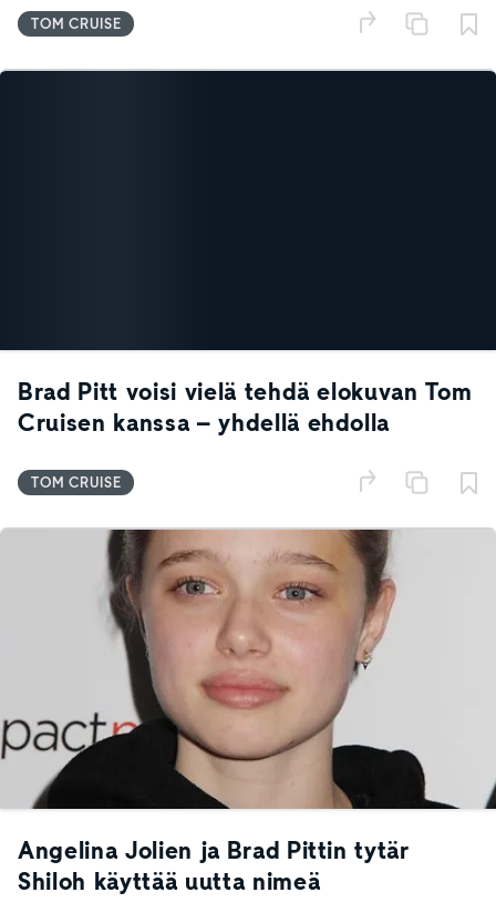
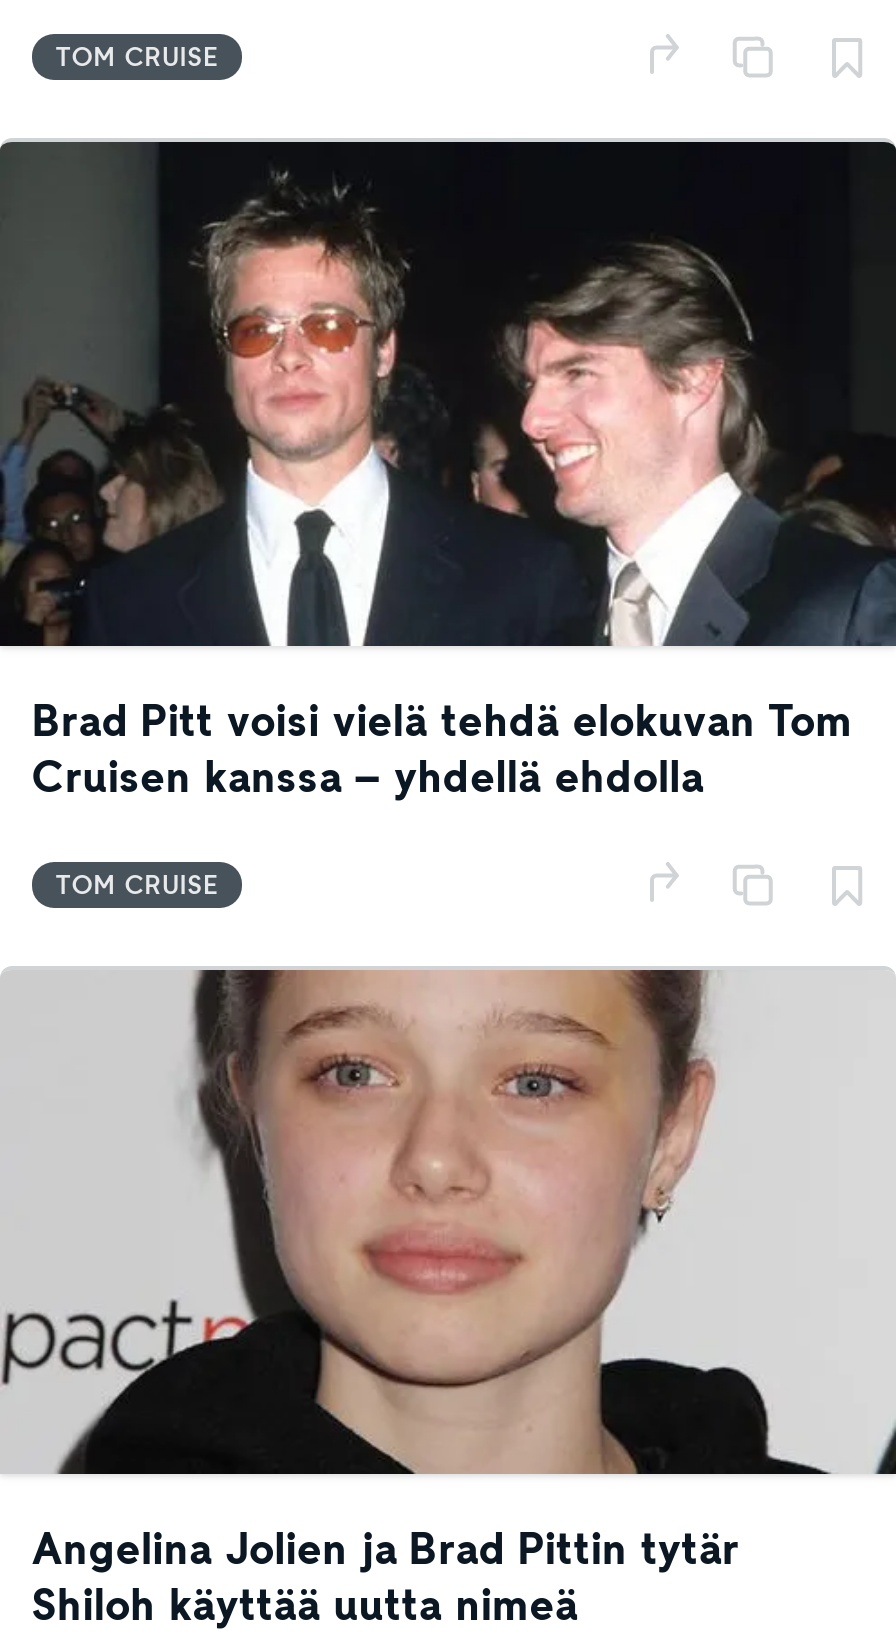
none -> [6,142,410,646] [image]
none -> [470,242,890,646] [image]

